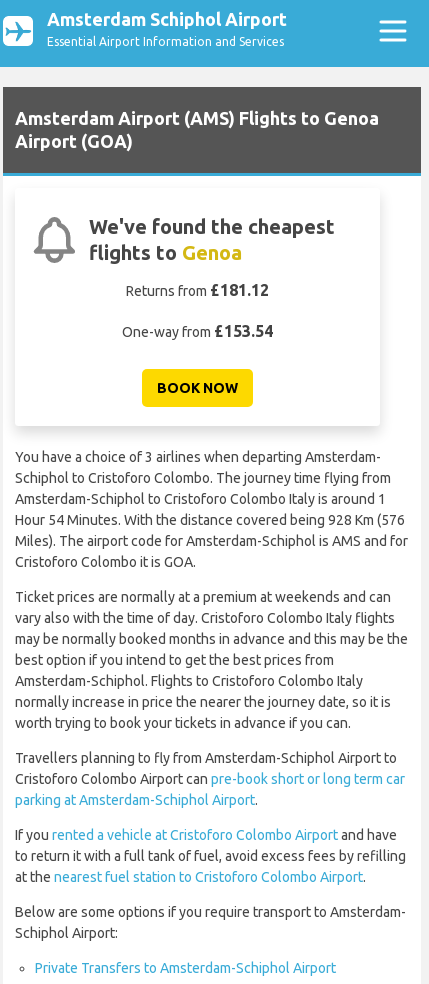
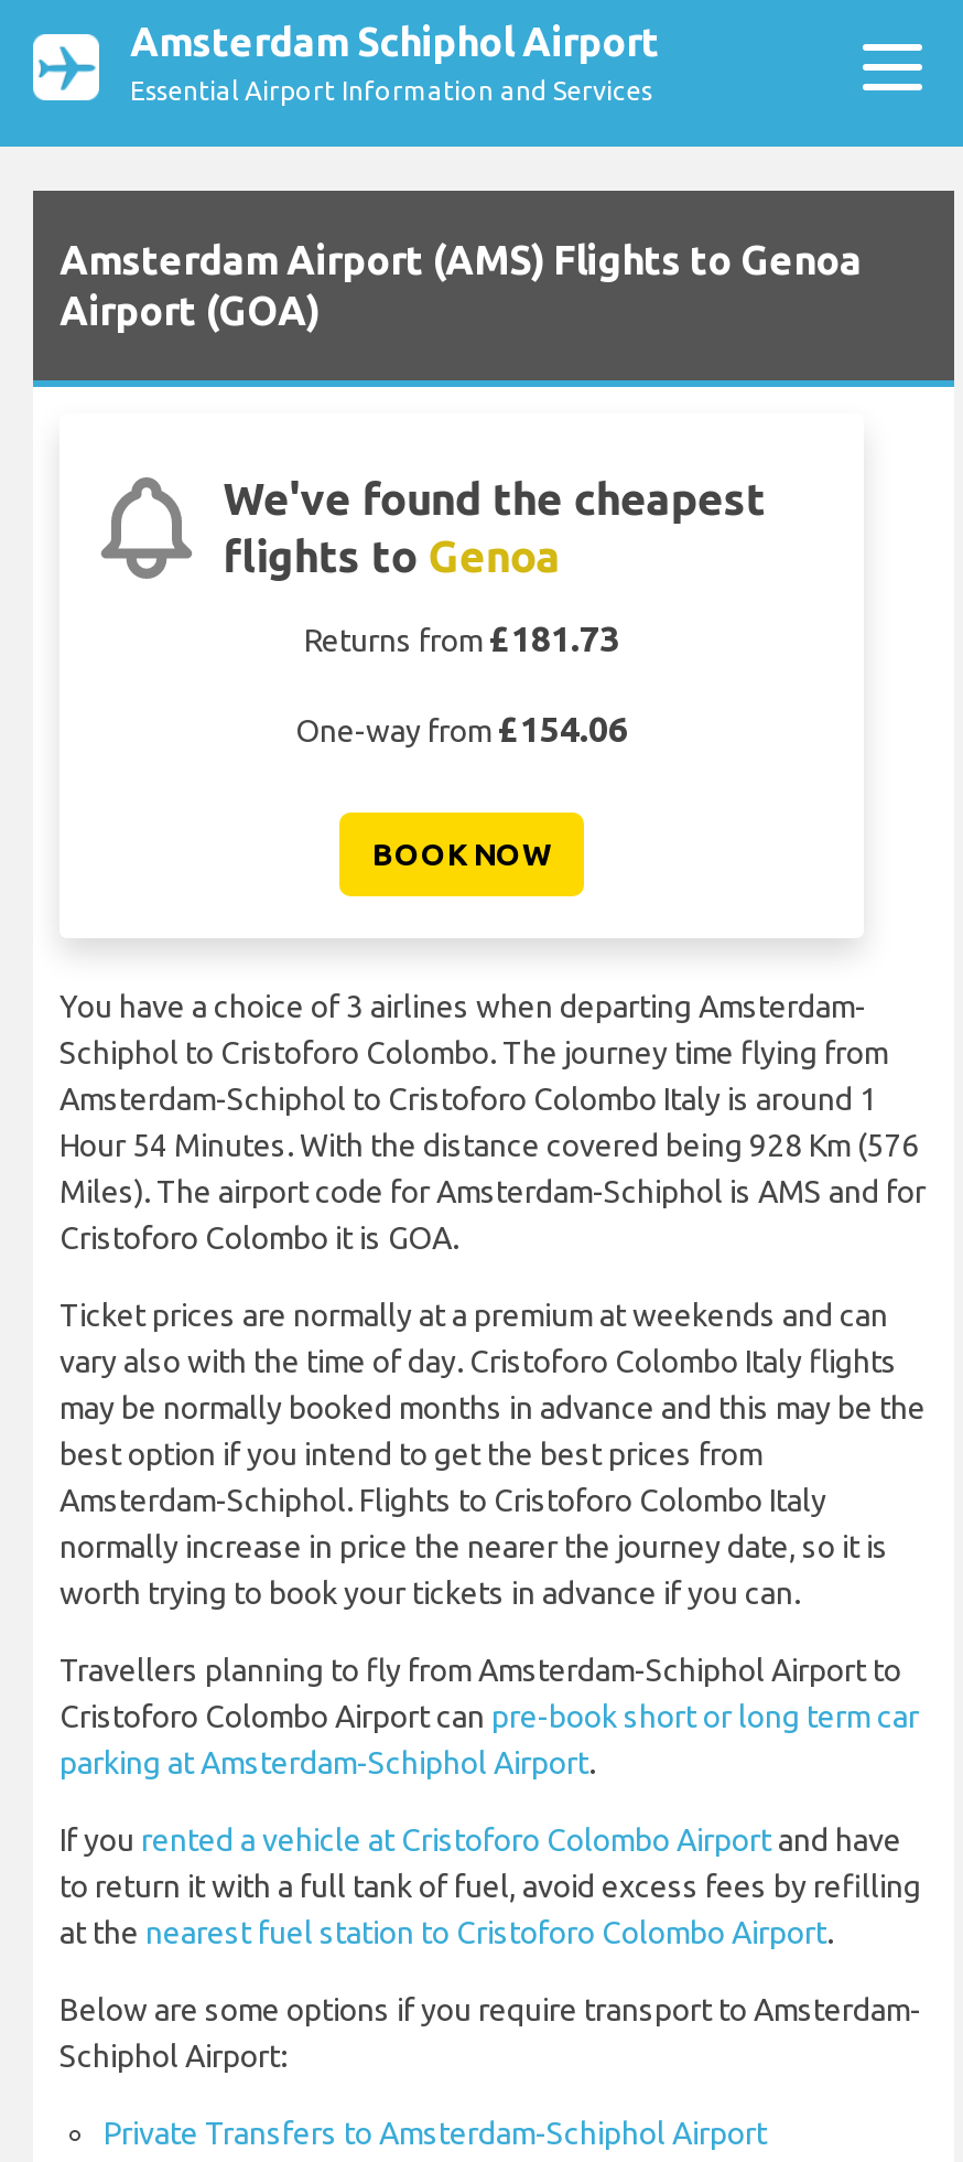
[126,281,269,299] Returns from £181.12 -> [304,619,619,658] Returns from £181.73
[122,322,273,340] One-way from £153.54 -> [295,709,628,749] One-way from £154.06

